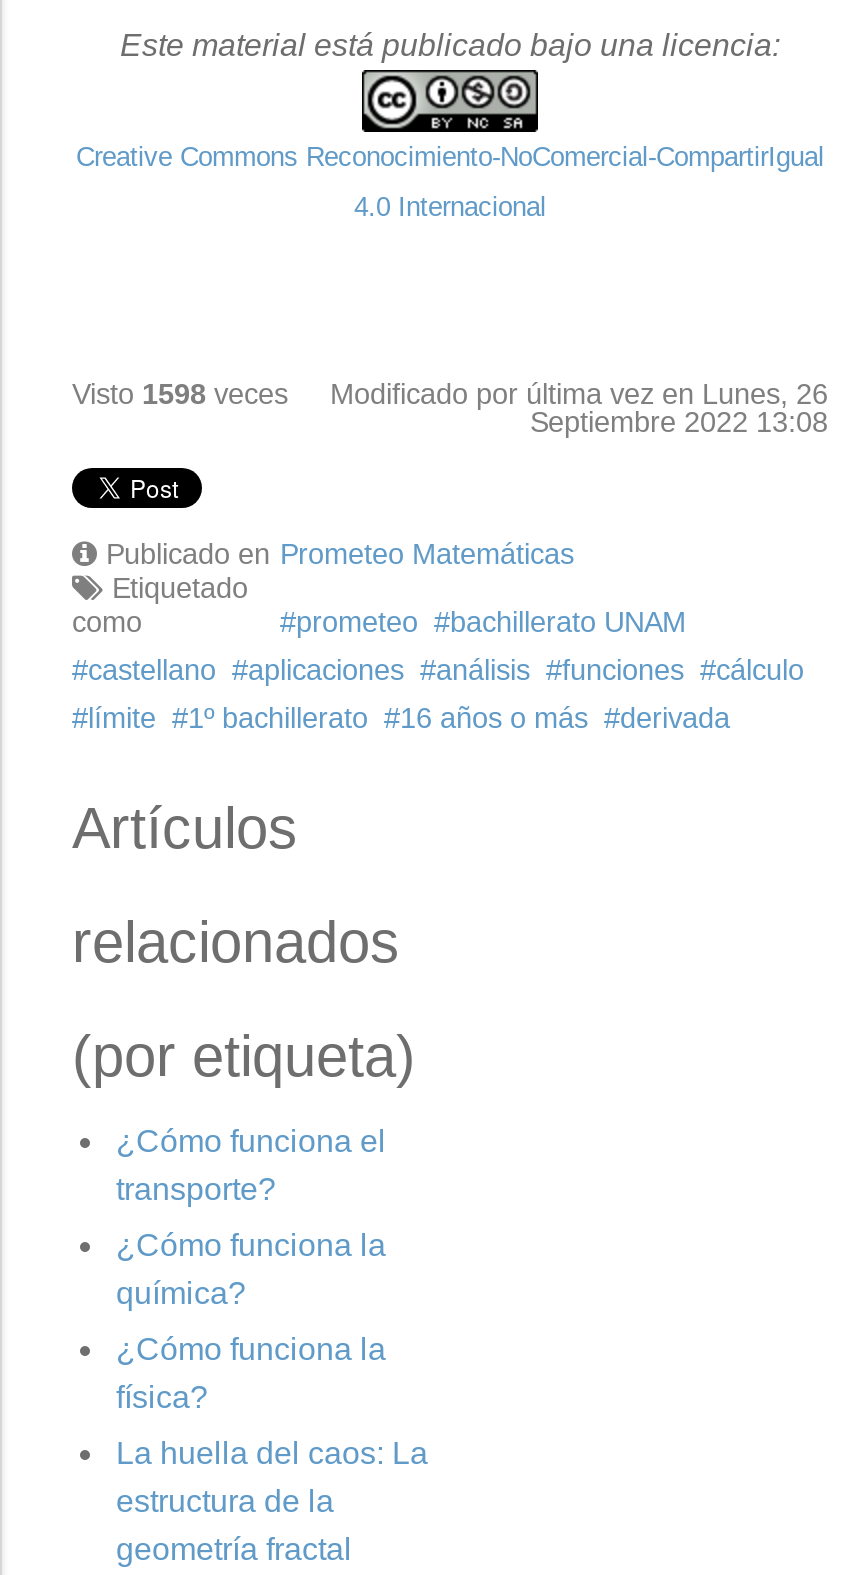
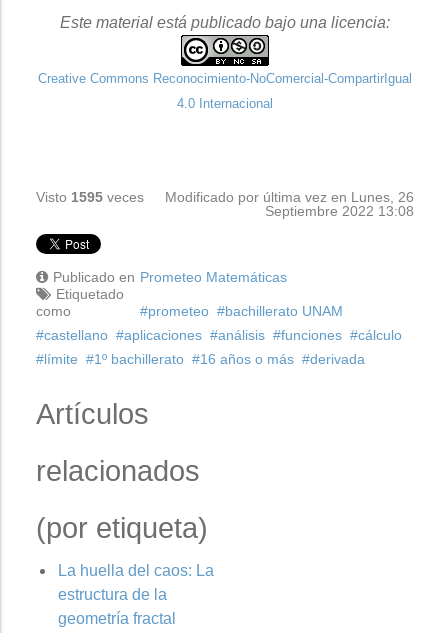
[72,378,828,410] Visto 1598 veces Modificado por última vez en Lunes, 26 -> [36,189,414,205] Visto 1595 veces Modificado por última vez en Lunes, 26
[116,1124,386,1414] ¿Cómo funciona el | transporte? | ¿Cómo funciona la | química? | ¿Cómo funciona la | física? -> none

